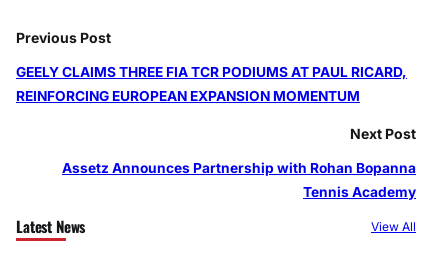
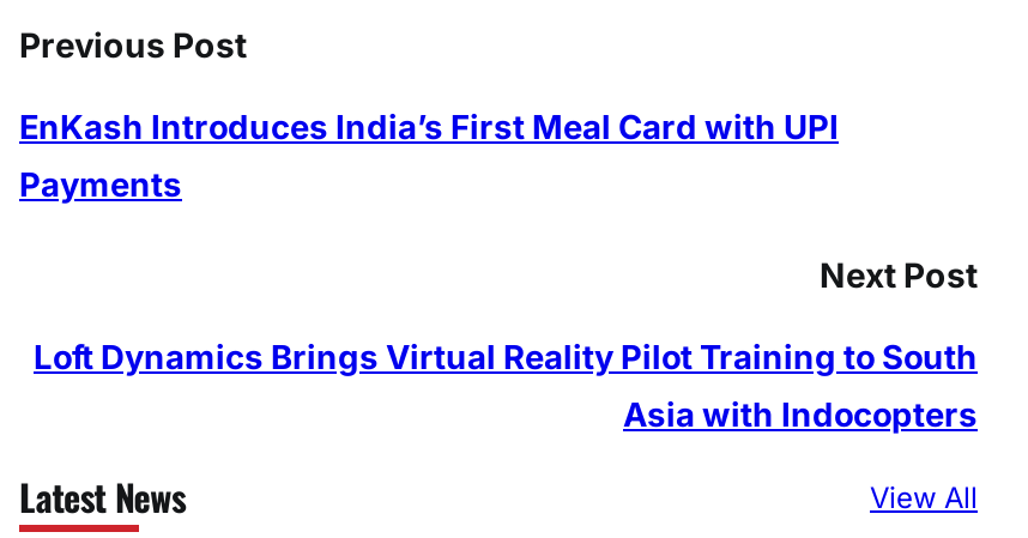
[16,64,407,80] GEELY CLAIMS THREE FIA TCR PODIUMS AT PAUL RICARD, -> [19,109,839,147] EnKash Introduces India’s First Meal Card with UPI
[16,88,360,104] REINFORCING EUROPEAN EXPANSION MOMENTUM -> [19,167,182,205] Payments
[62,160,416,176] Assetz Announces Partnership with Rohan Bopanna -> [34,339,978,377] Loft Dynamics Brings Virtual Reality Pilot Training to South
[303,184,416,200] Tennis Academy -> [623,397,978,435] Asia with Indocopters

